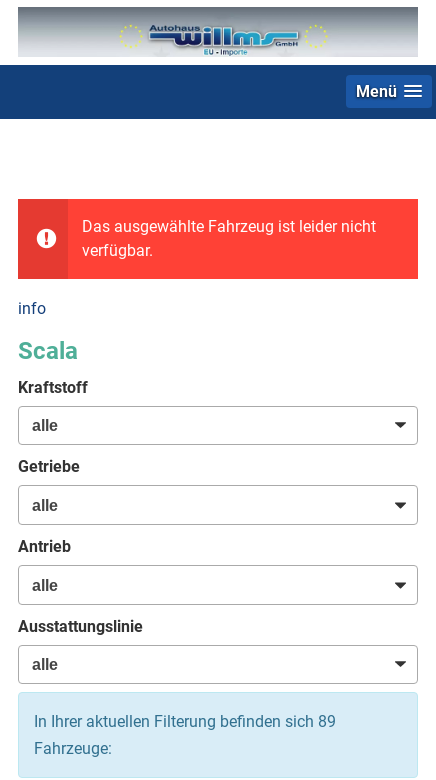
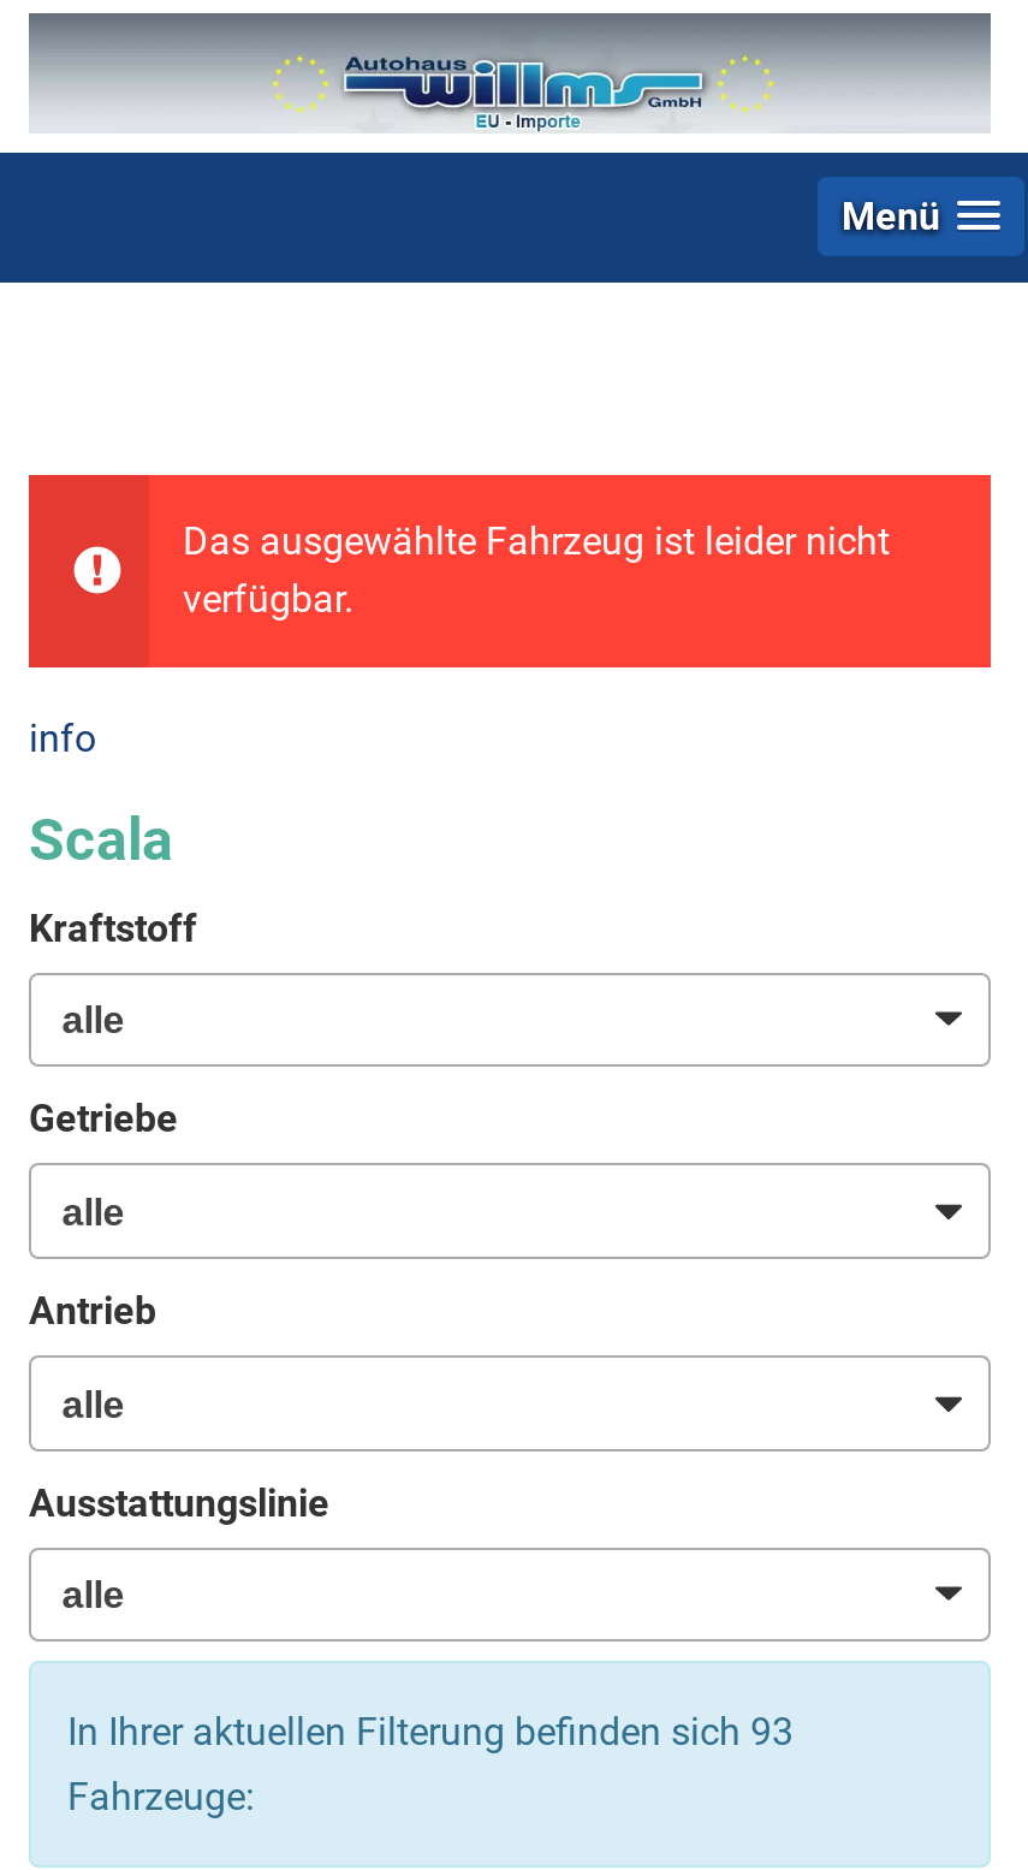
[34,712,336,731] In Ihrer aktuellen Filterung befinden sich 89 -> [67,1709,794,1755] In Ihrer aktuellen Filterung befinden sich 93

